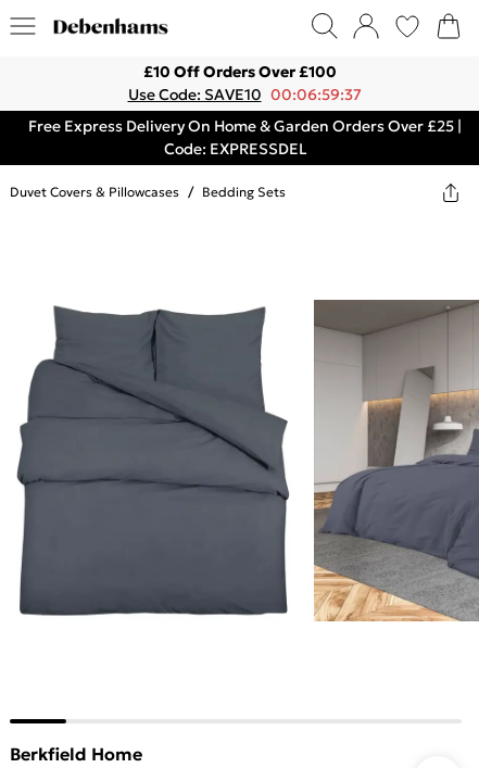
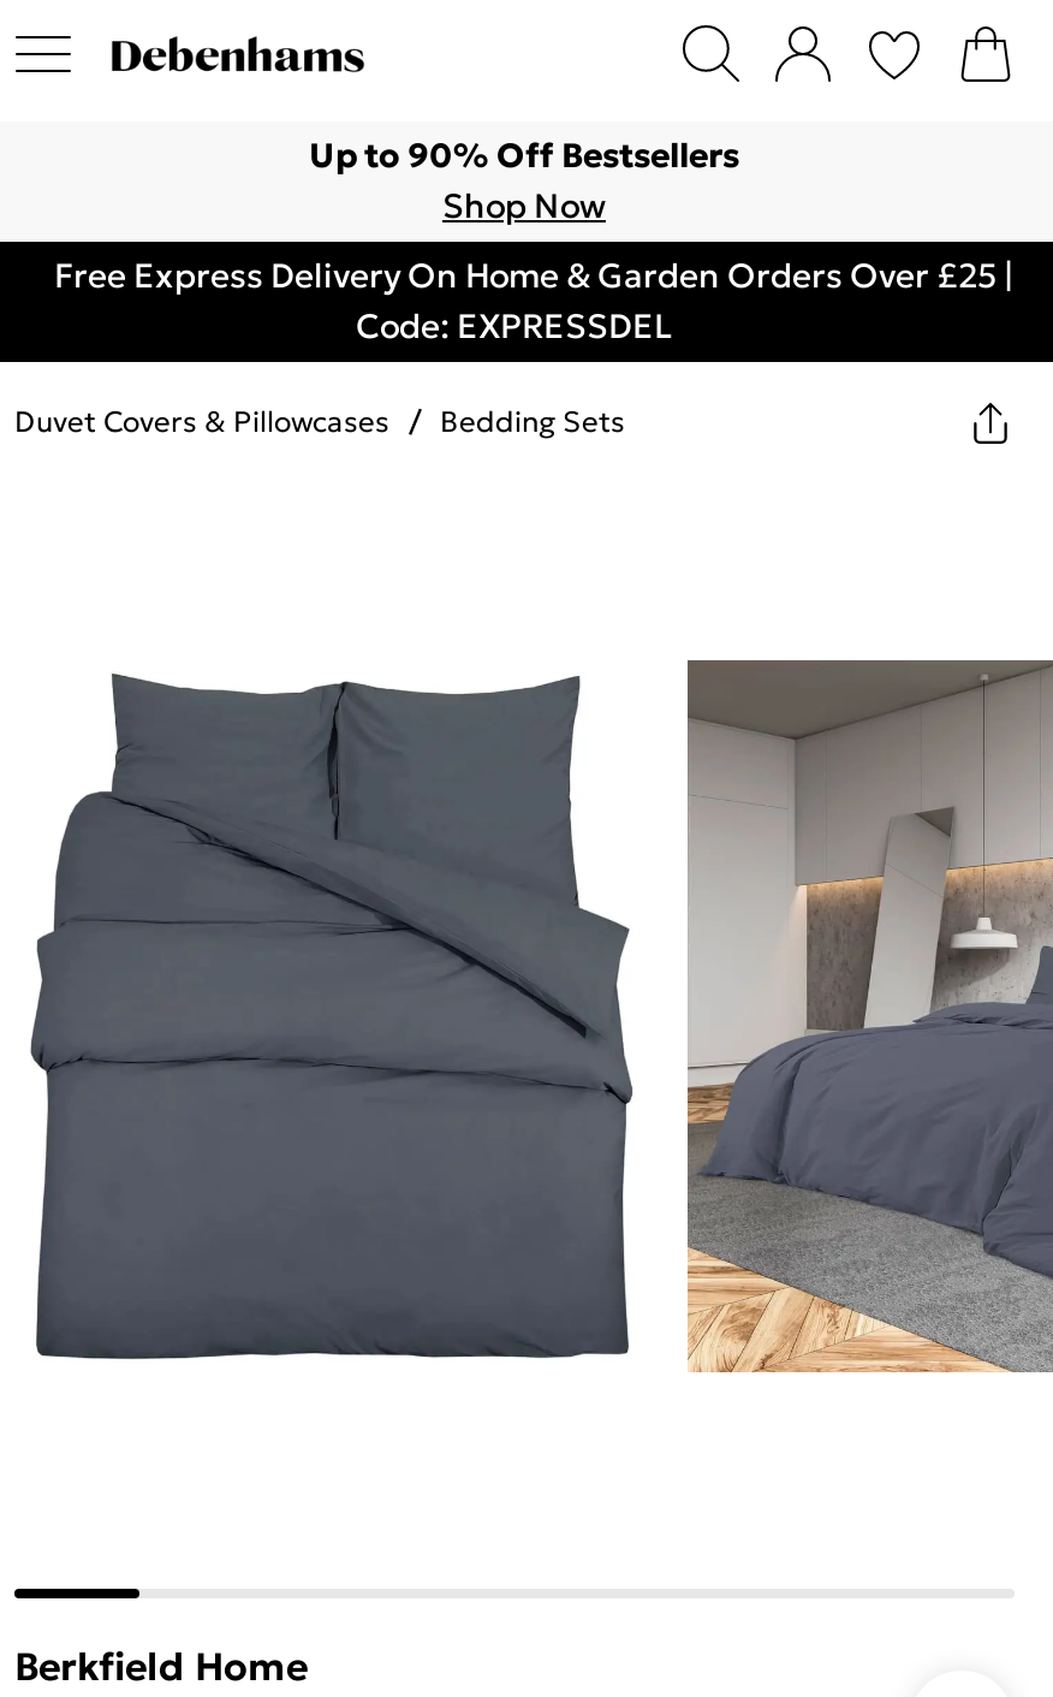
[128,62,361,104] £10 Off Orders Over £100 | Use Code: SAVE10 00:06:59:37 -> [309,133,739,227] Up to 90% Off Bestsellers | Shop Now

